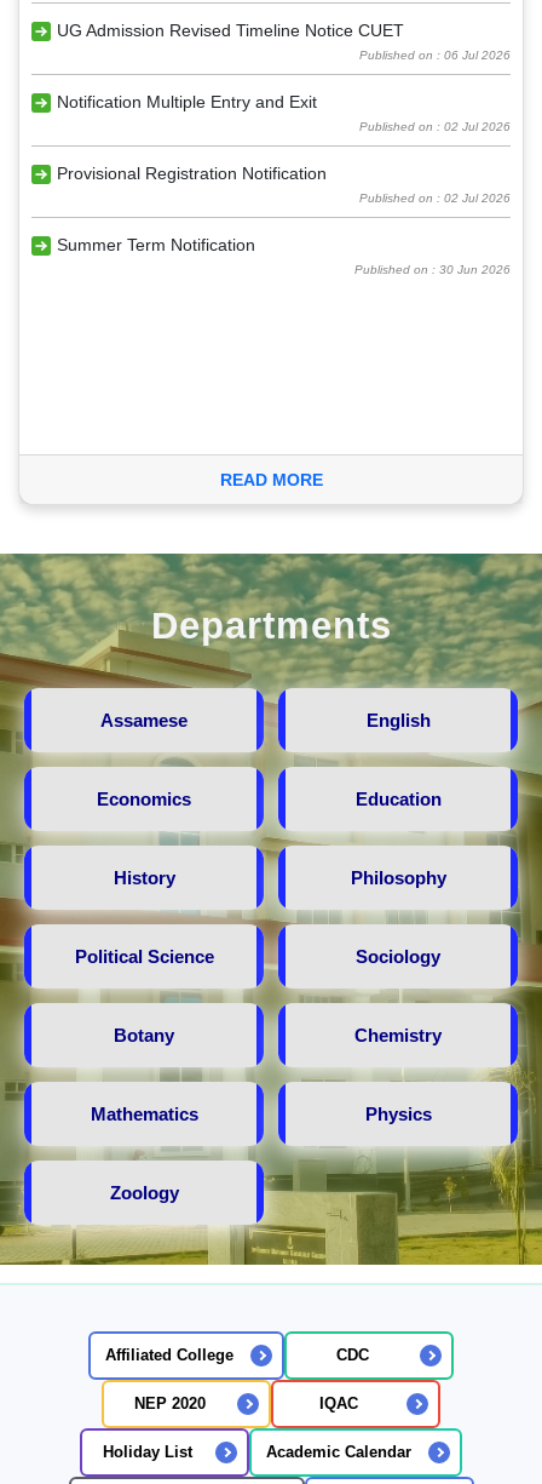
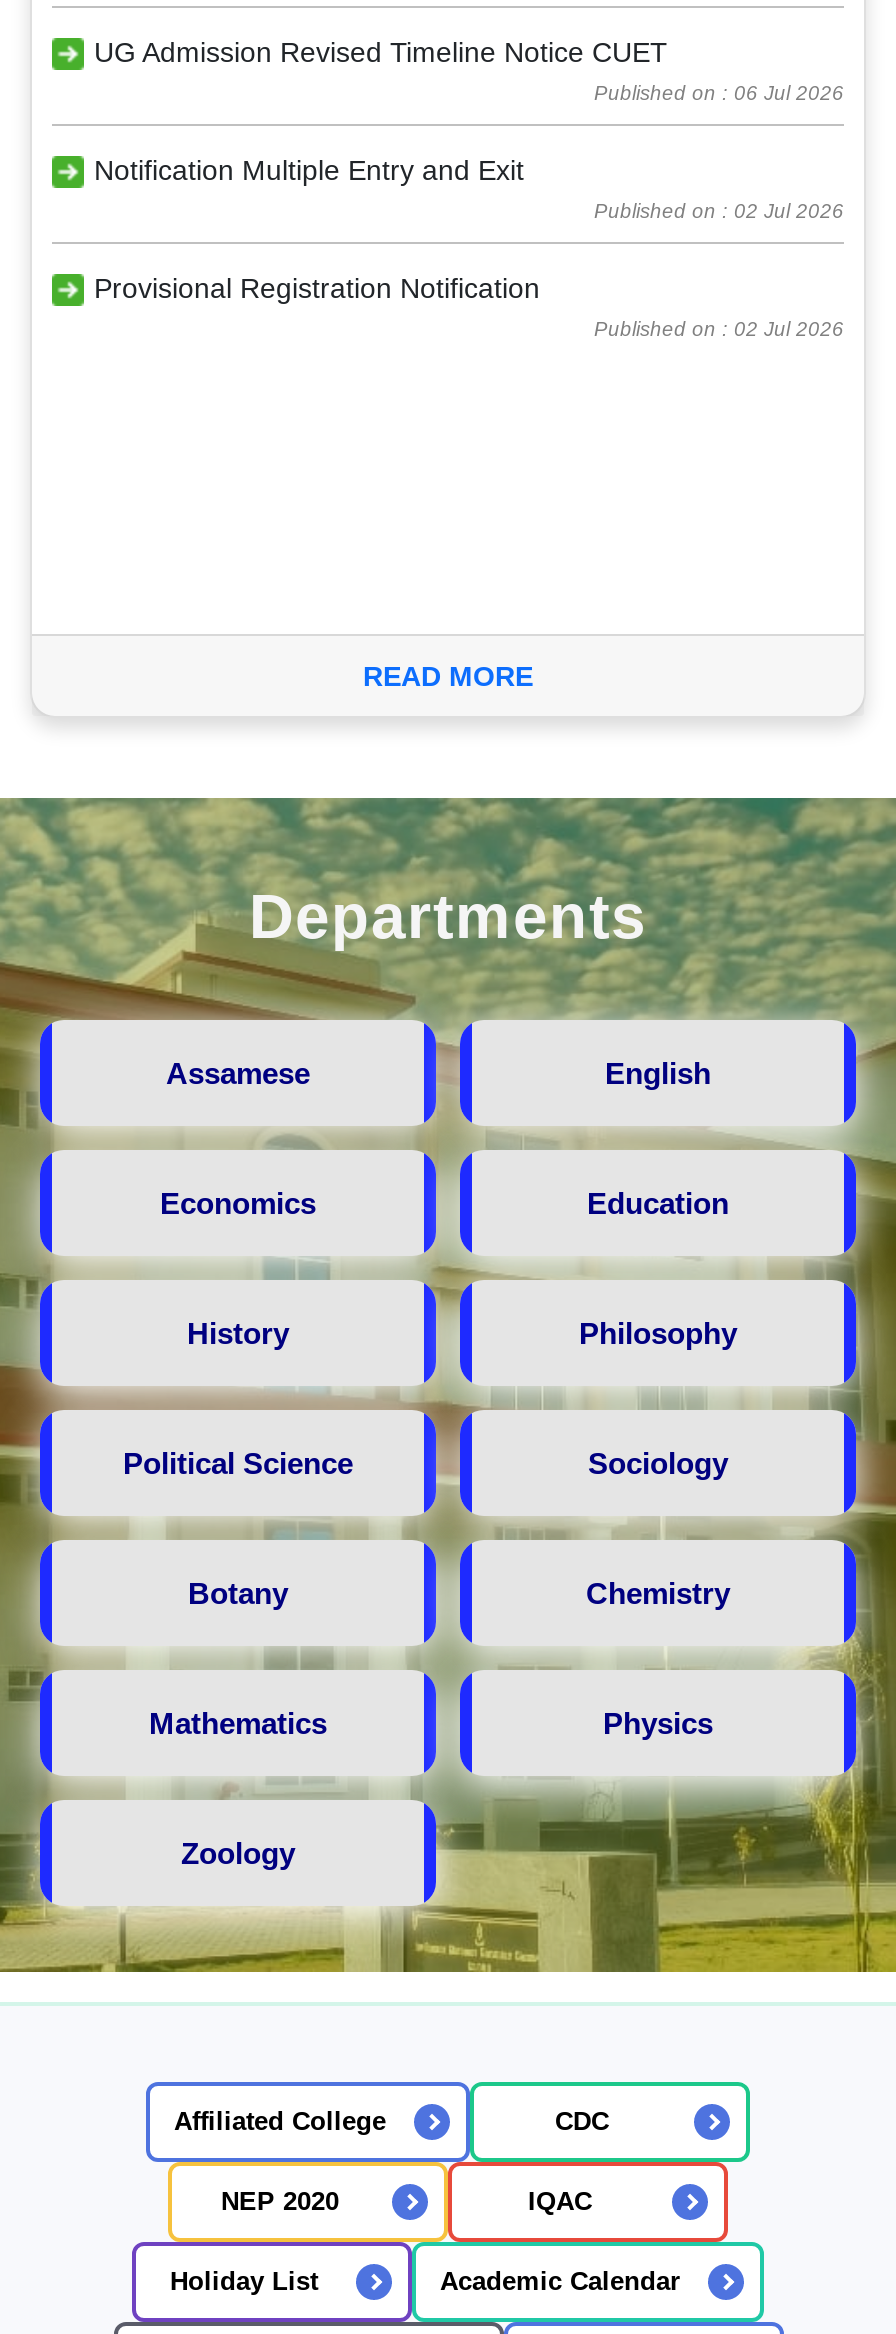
[57,235,511,276] Summer Term Notification | Published on : 30 Jun 2026 -> none

